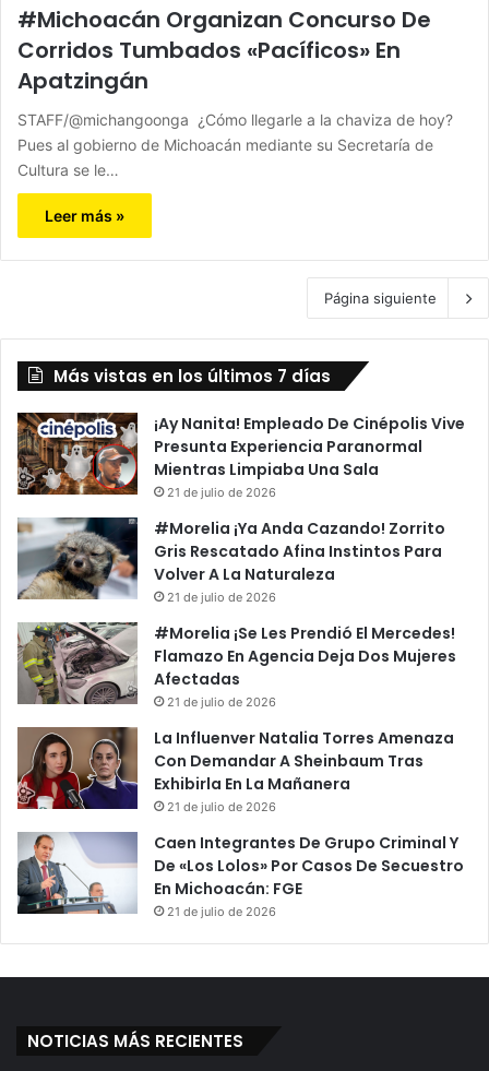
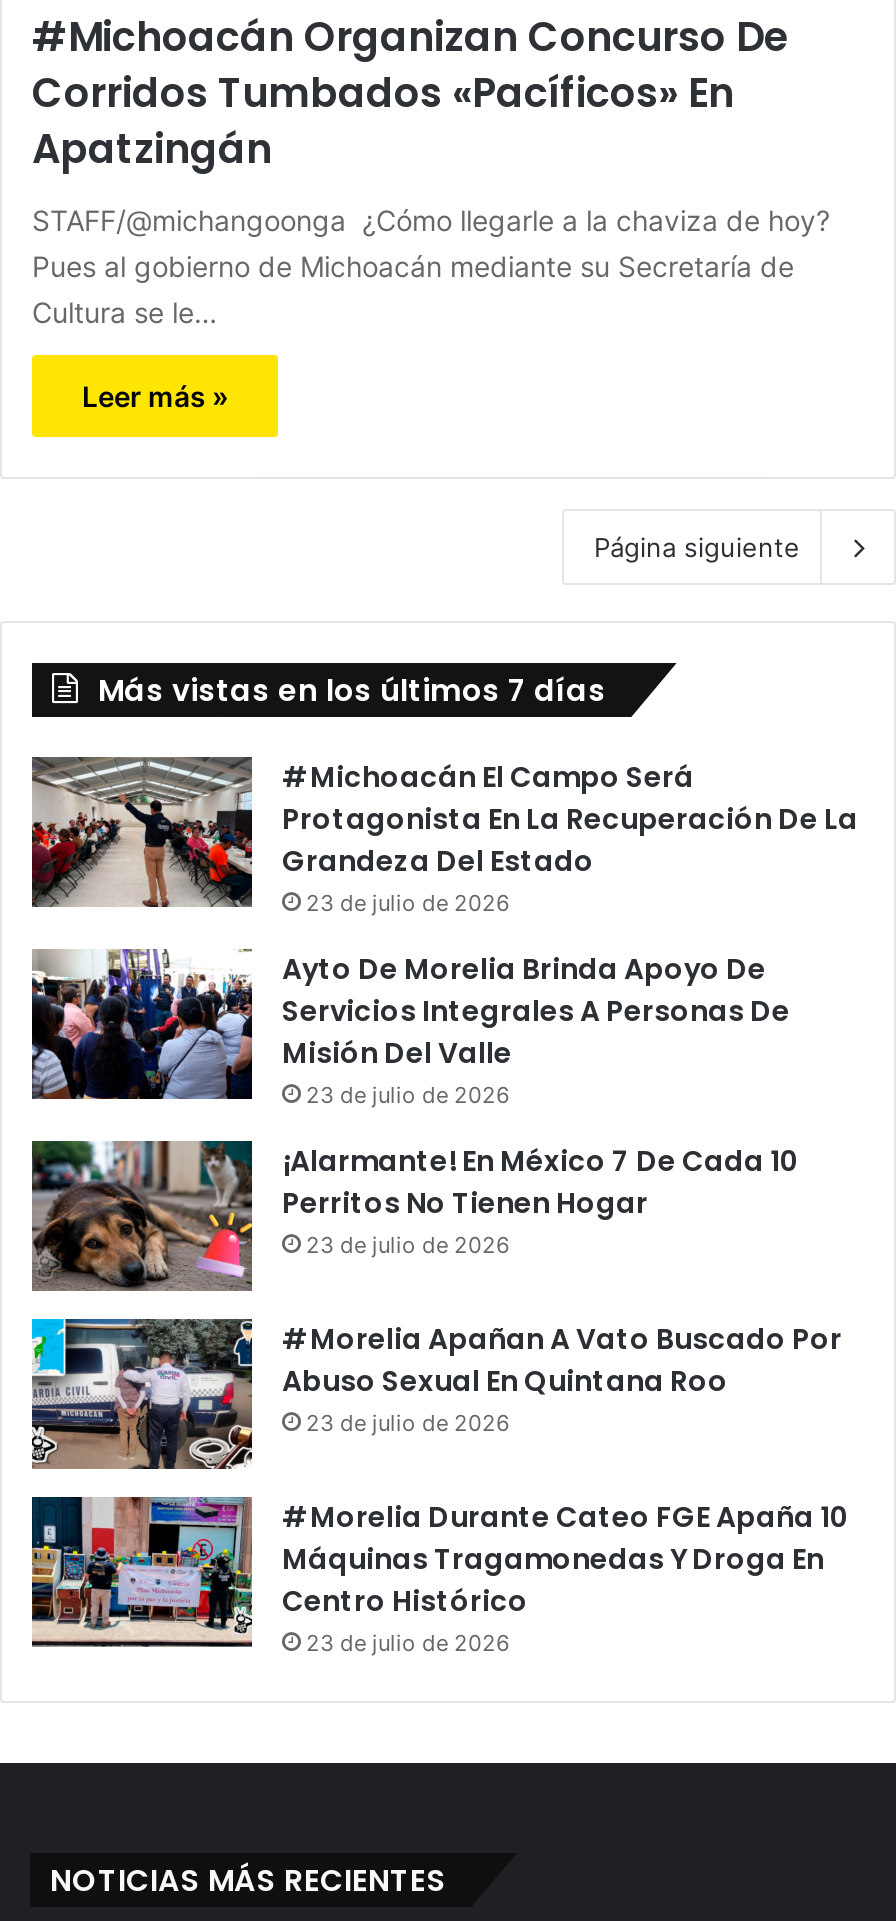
[16,412,465,500] [image] | ¡Ay Nanita! Empleado De Cinépolis Vive | Presunta Experiencia Paranormal | Mientras Limpiaba Una Sala | 21 de julio de 2026 -> [30,757,858,917] [image] | #Michoacán El Campo Será | Protagonista En La Recuperación De La | Grandeza Del Estado | 23 de julio de 2026
[17,516,445,605] [image] | #Morelia ¡Ya Anda Cazando! Zorrito | Gris Rescatado Afina Instintos Para | Volver A La Naturaleza | 21 de julio de 2026 -> [32,948,790,1109] [image] | Ayto De Morelia Brinda Apoyo De | Servicios Integrales A Personas De | Misión Del Valle | 23 de julio de 2026
[16,621,456,710] [image] | #Morelia ¡Se Les Prendió El Mercedes! | Flamazo En Agencia Deja Dos Mujeres | Afectadas | 21 de julio de 2026 -> [32,1140,800,1290] [image] | ¡Alarmante! En México 7 De Cada 10 | Perritos No Tienen Hogar | 23 de julio de 2026
[16,726,454,818] [image] | La Influenver Natalia Torres Amenaza | Con Demandar A Sheinbaum Tras | Exhibirla En La Mañanera | 21 de julio de 2026 -> [30,1316,842,1472] [image] | #Morelia Apañan A Vato Buscado Por | Abuso Sexual En Quintana Roo | 23 de julio de 2026
[16,832,464,920] [image] | Caen Integrantes De Grupo Criminal Y | De «Los Lolos» Por Casos De Secuestro | En Michoacán: FGE | 21 de julio de 2026 -> [32,1496,850,1657] [image] | #Morelia Durante Cateo FGE Apaña 10 | Máquinas Tragamonedas Y Droga En | Centro Histórico | 23 de julio de 2026

